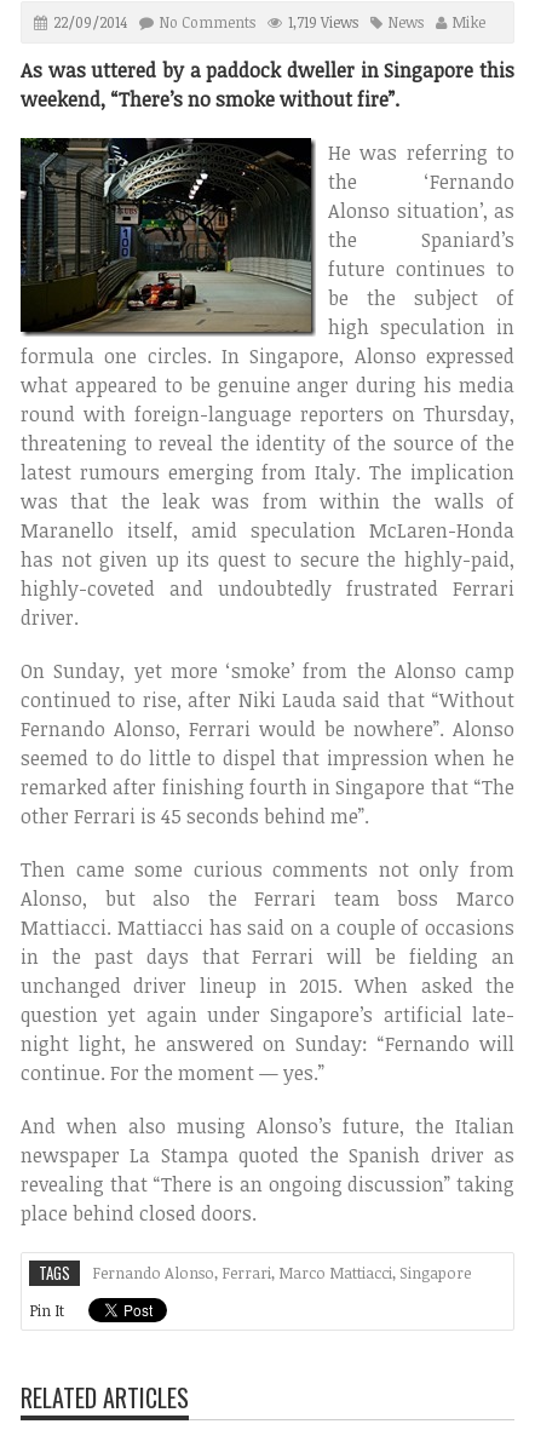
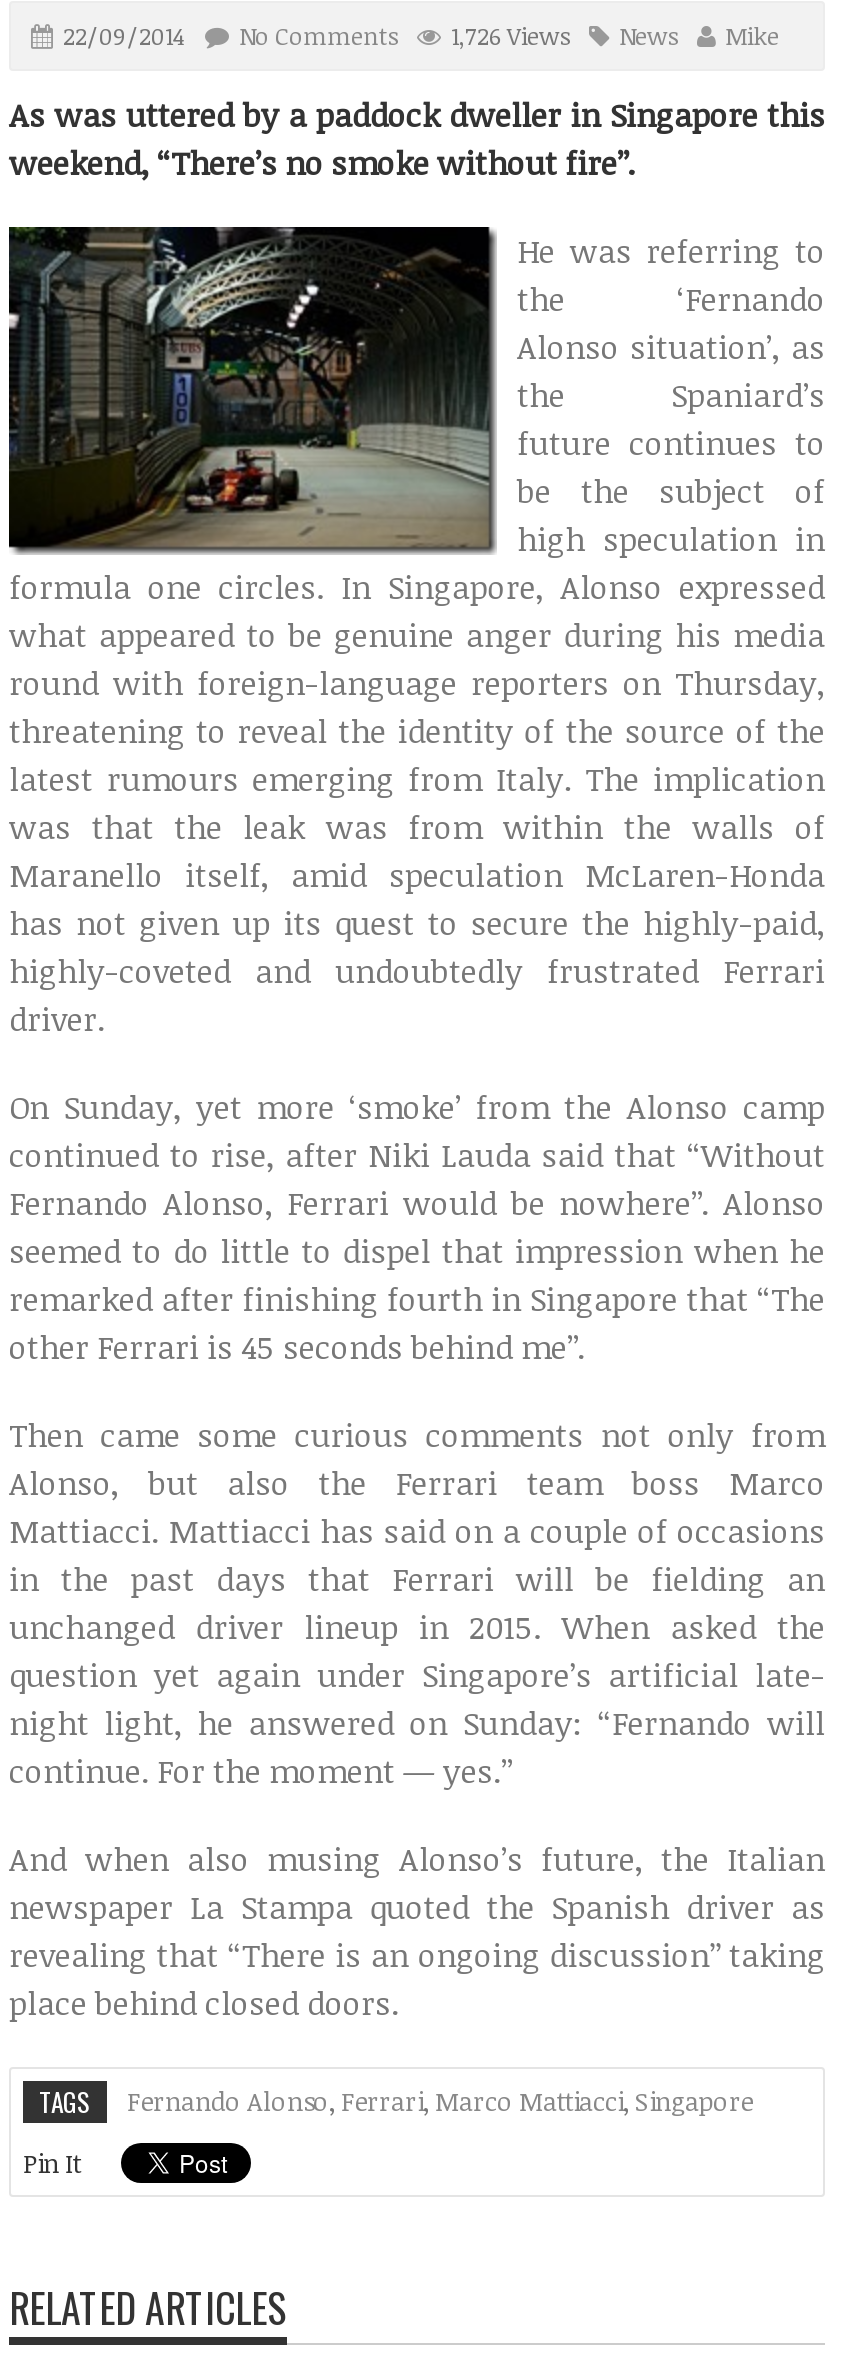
[53,12,485,31] 22/09/2014 No Comments 1,719 Views News Mike -> [63,20,779,52] 22/09/2014 No Comments 1,726 Views News Mike

